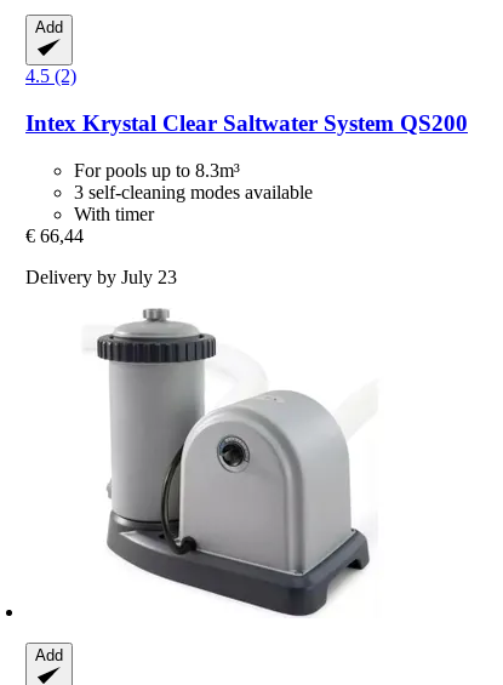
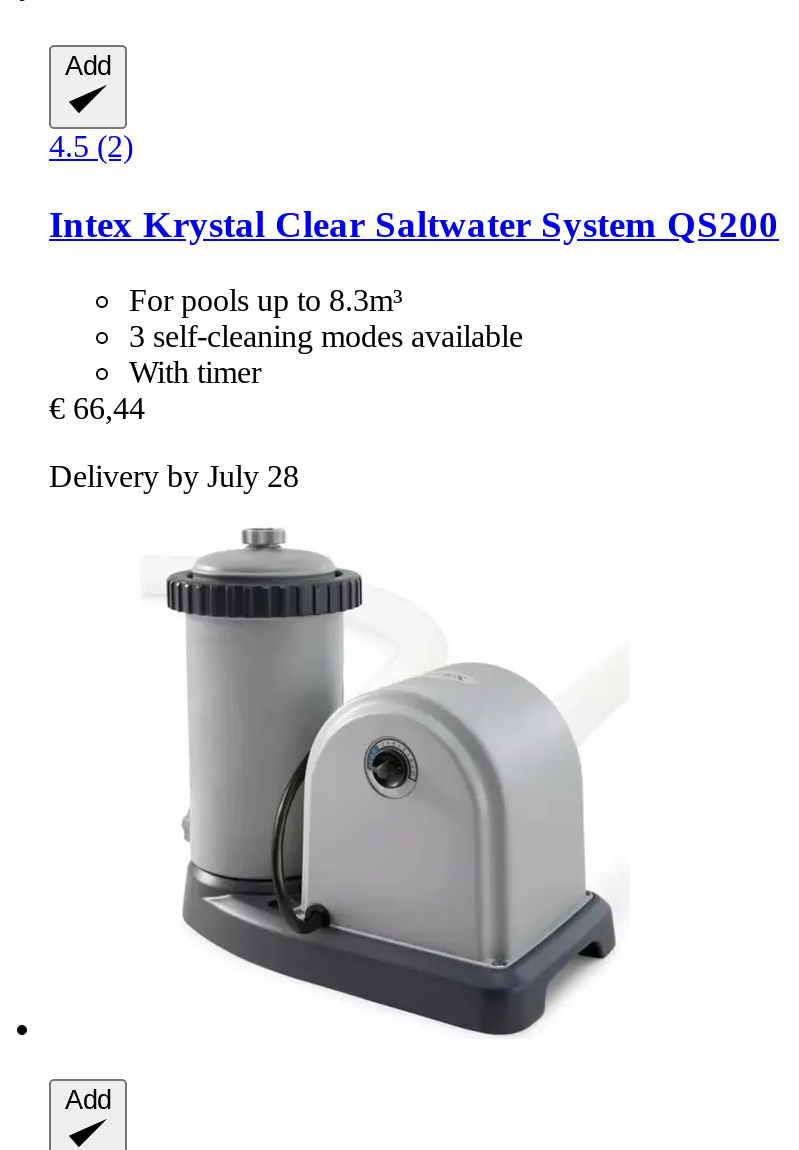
[25,266,177,287] Delivery by July 23 -> [49,460,299,494] Delivery by July 28

